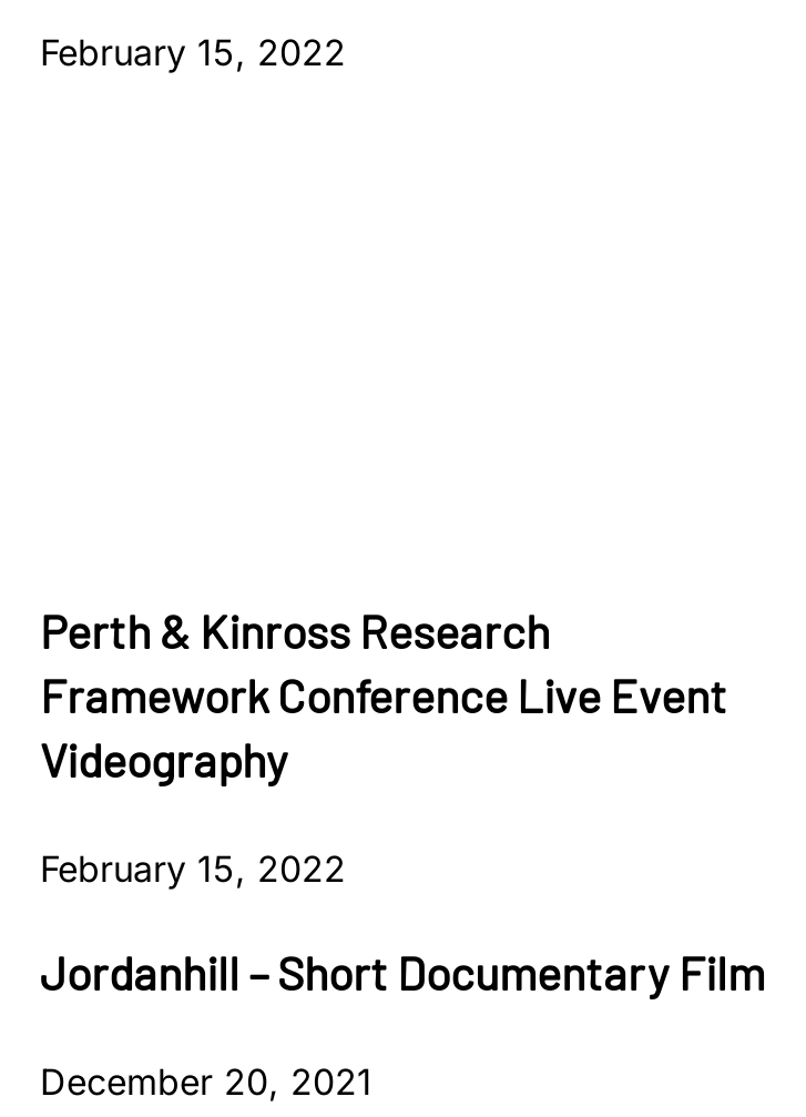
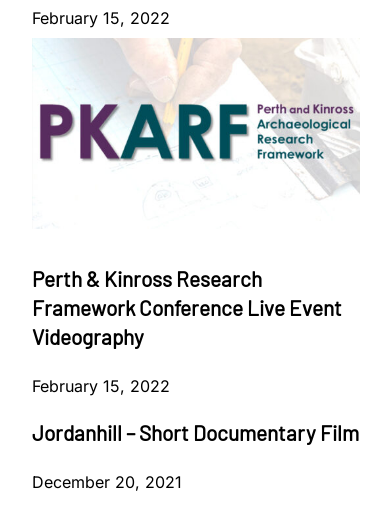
none -> [39,38,360,200] [image]

